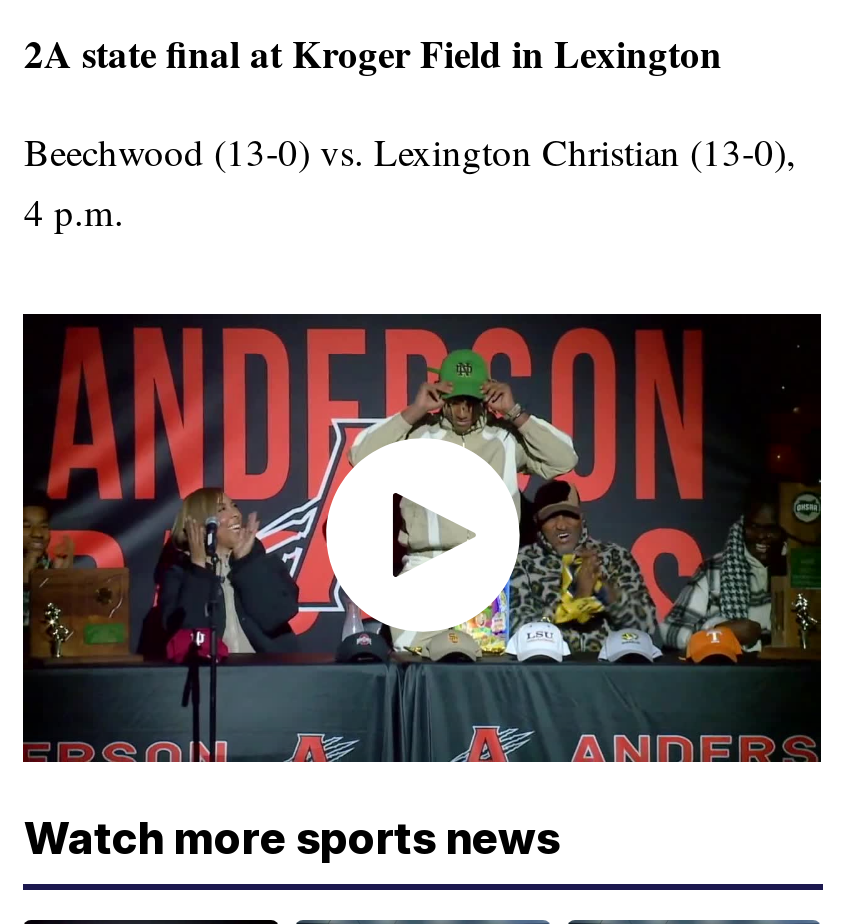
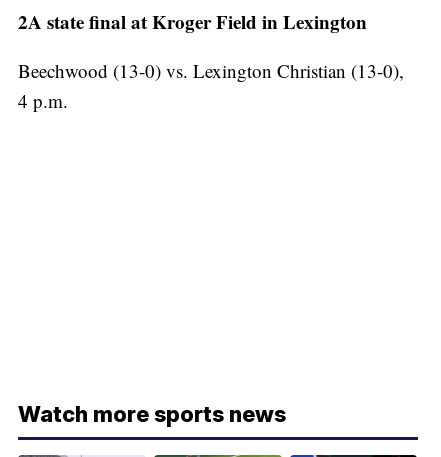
[21,312,823,764] [image] -> none

